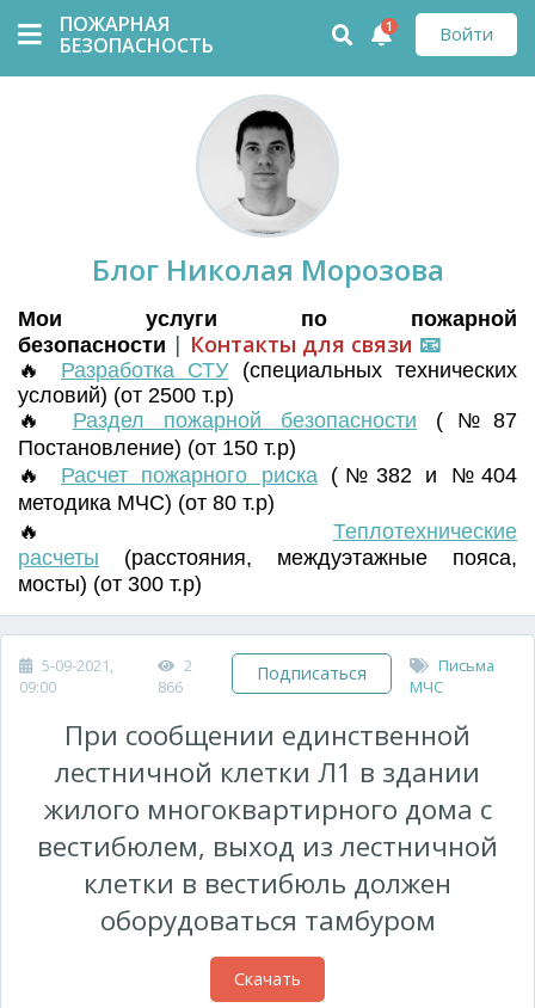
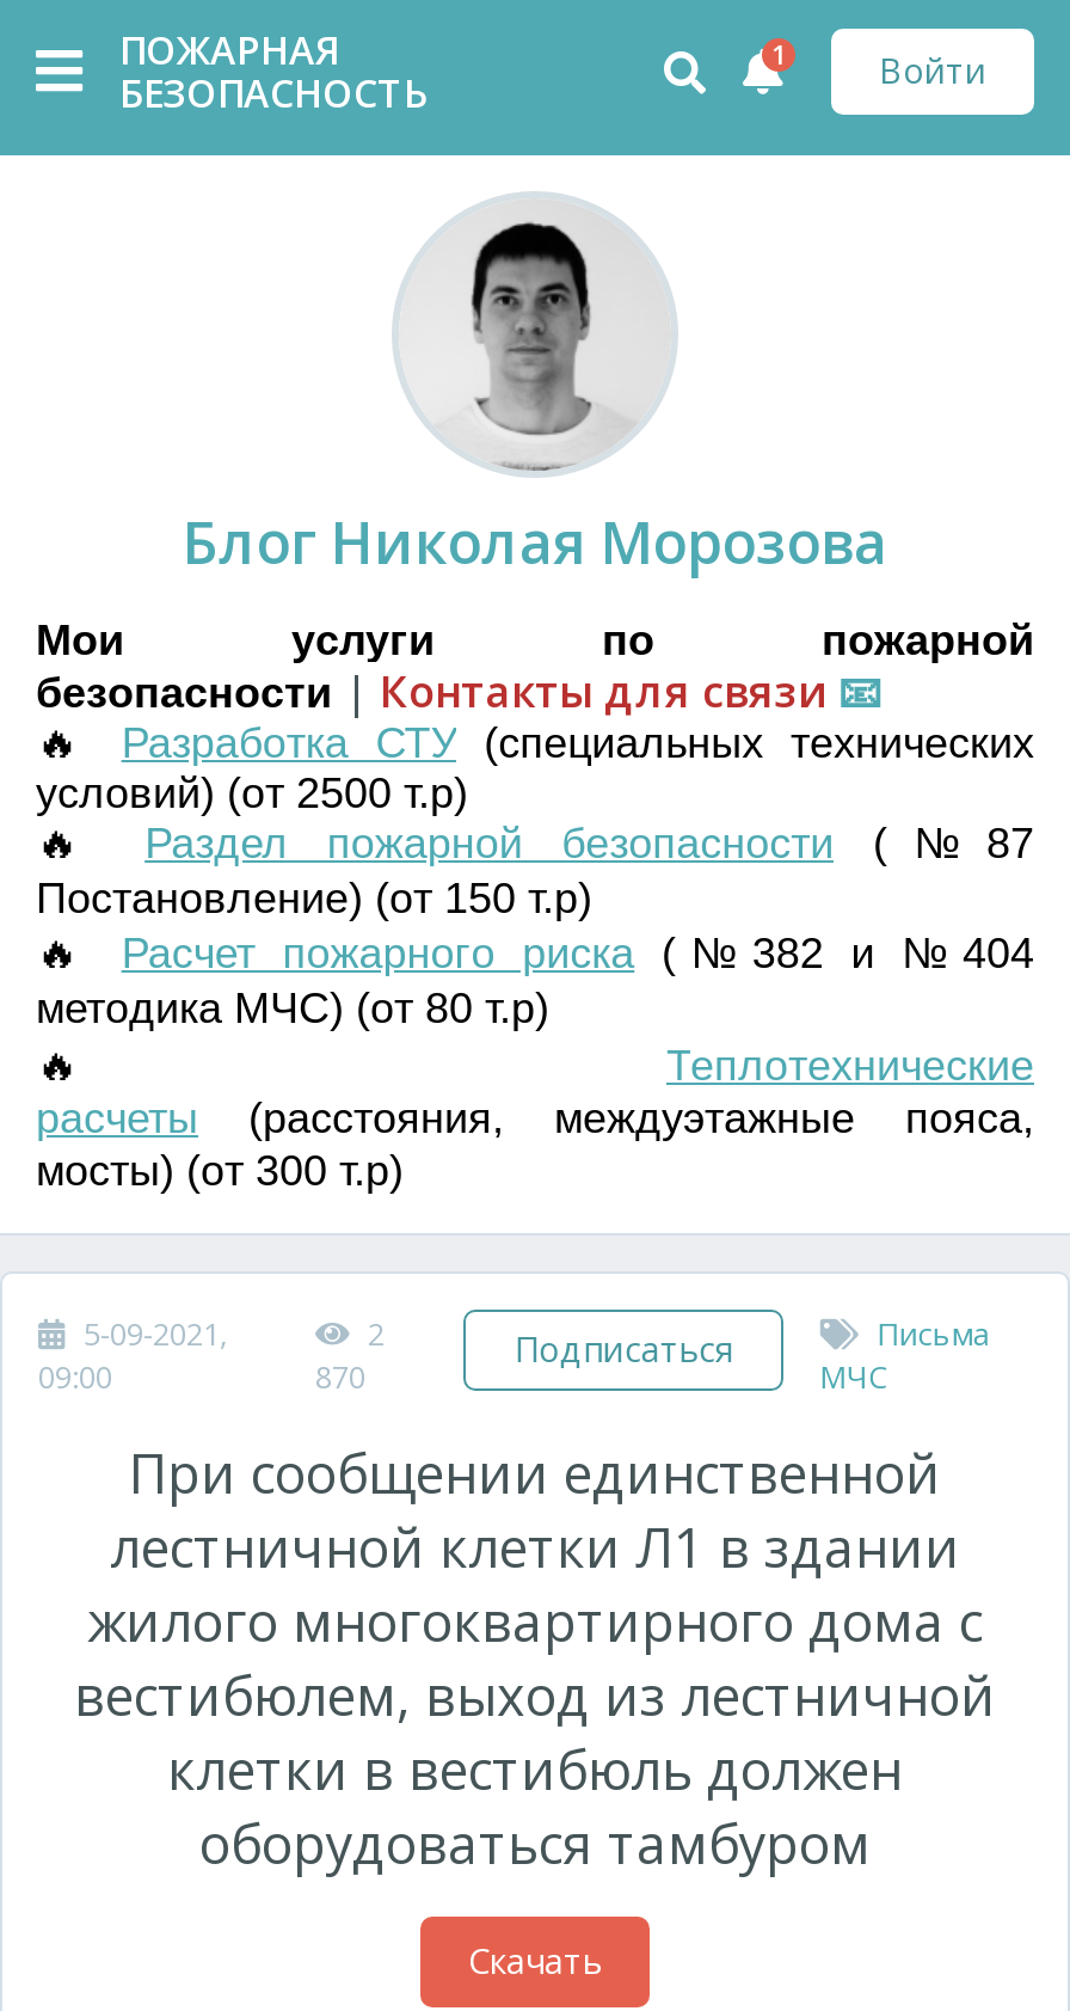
[158,676,183,697] 866 -> [315,1355,365,1398] 870

